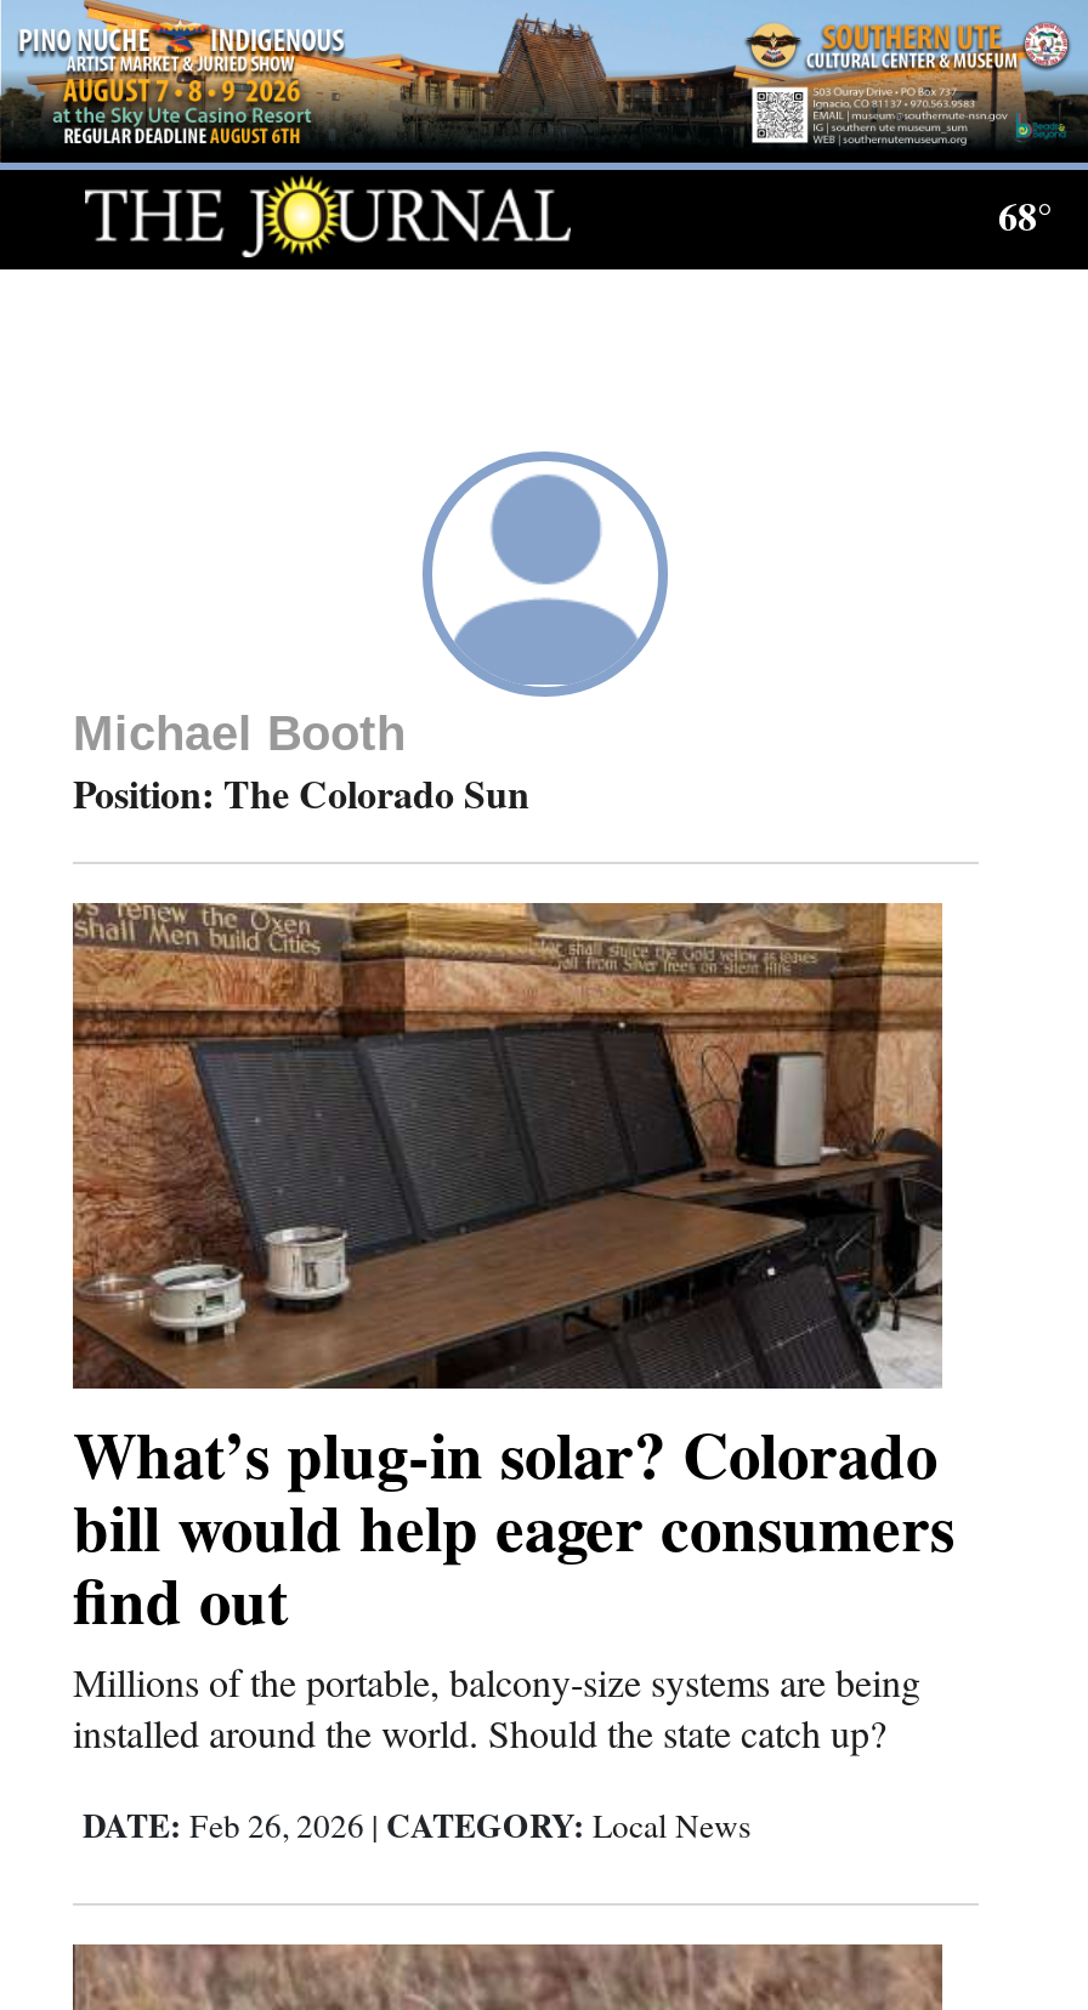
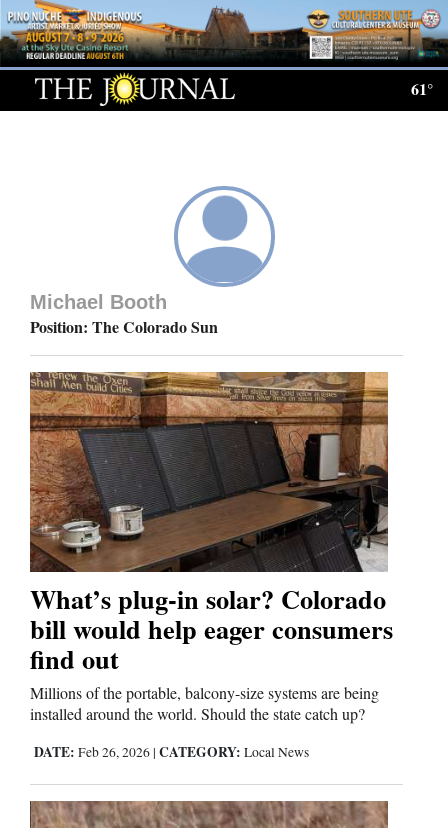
[998,187,1052,243] 68° -> [411,77,433,100] 61°

